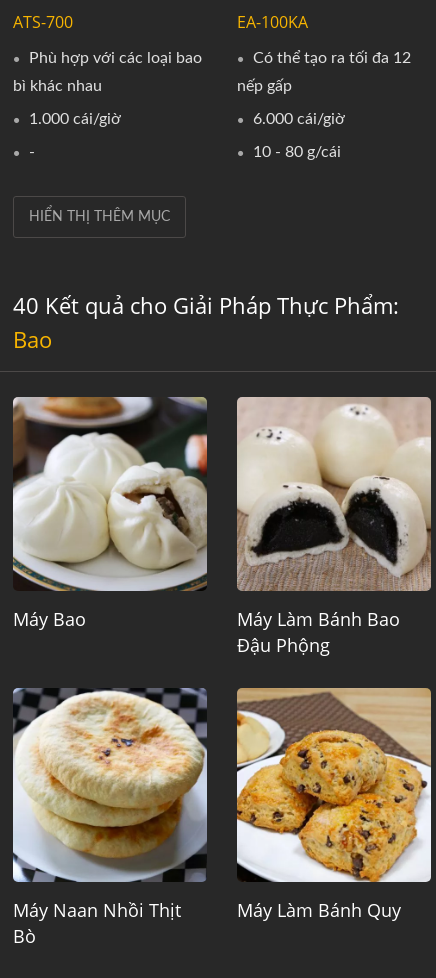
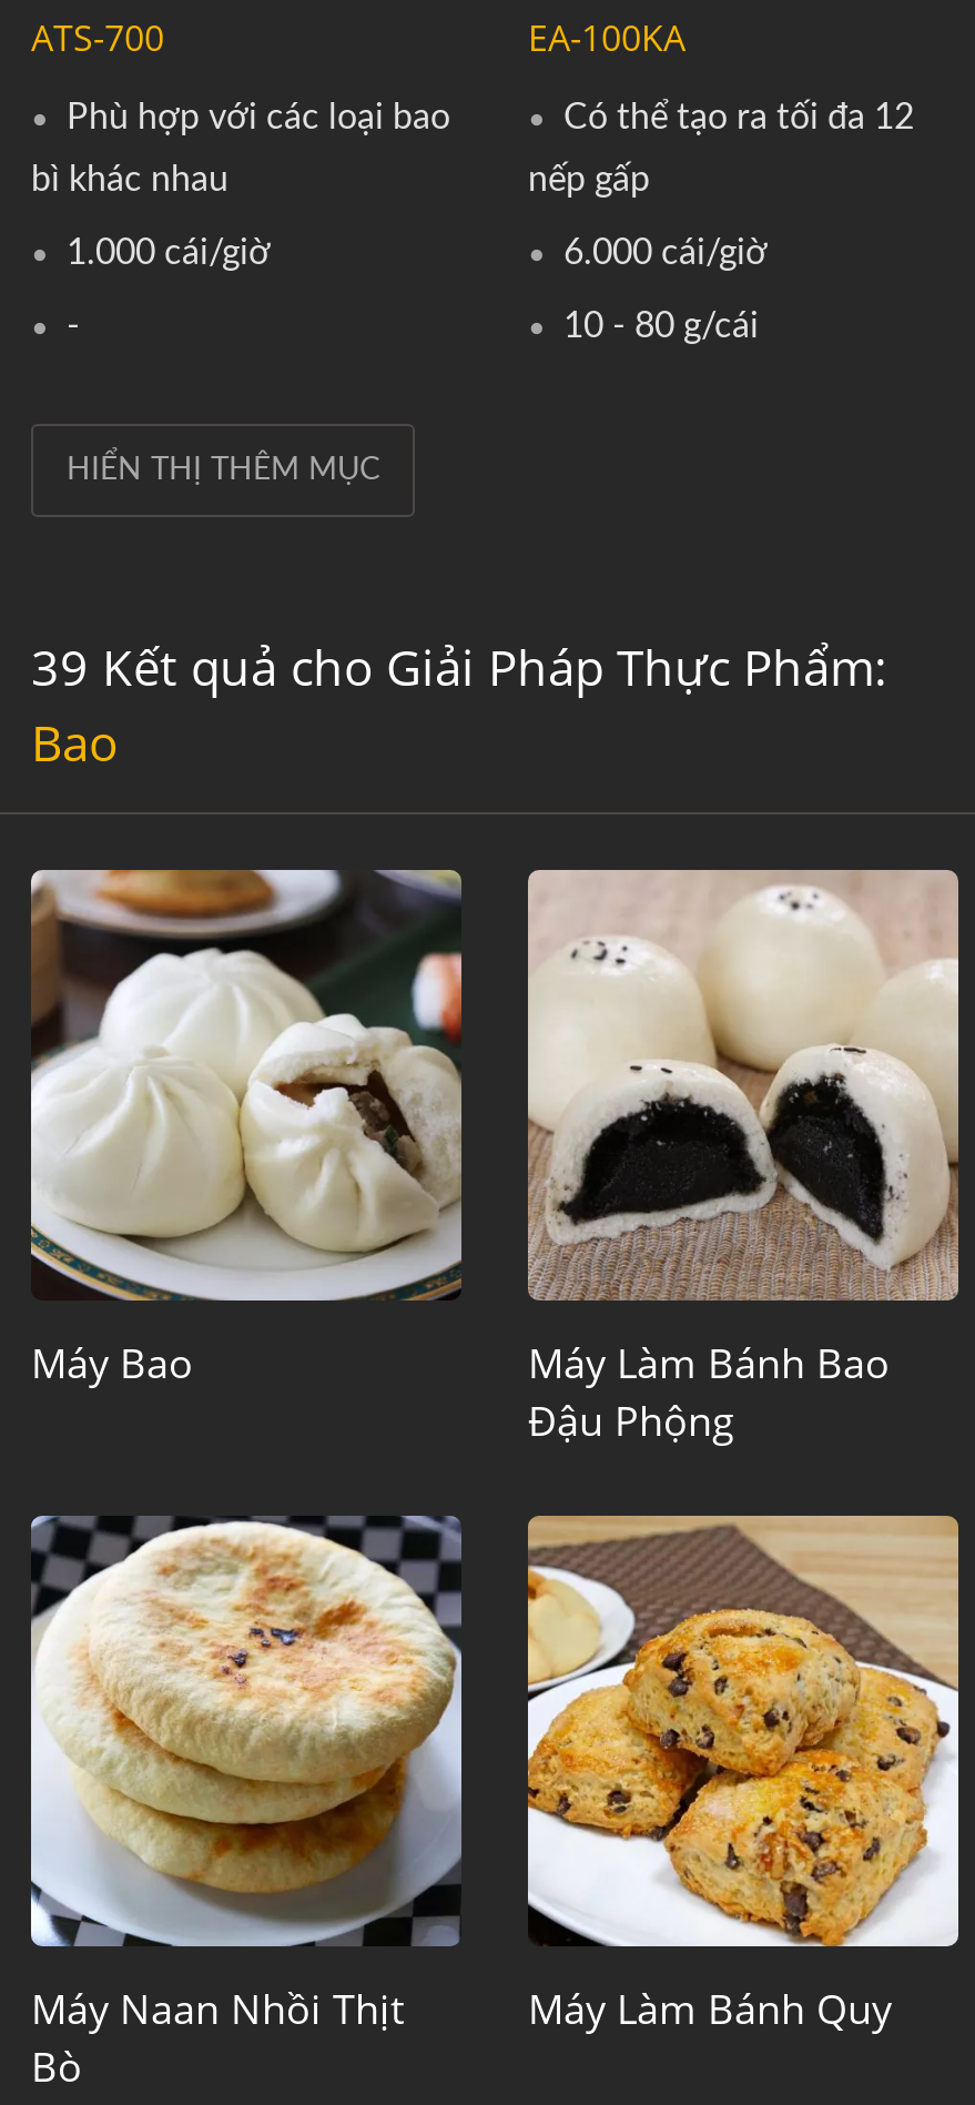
[13,290,399,320] 40 Kết quả cho Giải Pháp Thực Phẩm: -> [31,634,887,700] 39 Kết quả cho Giải Pháp Thực Phẩm:

